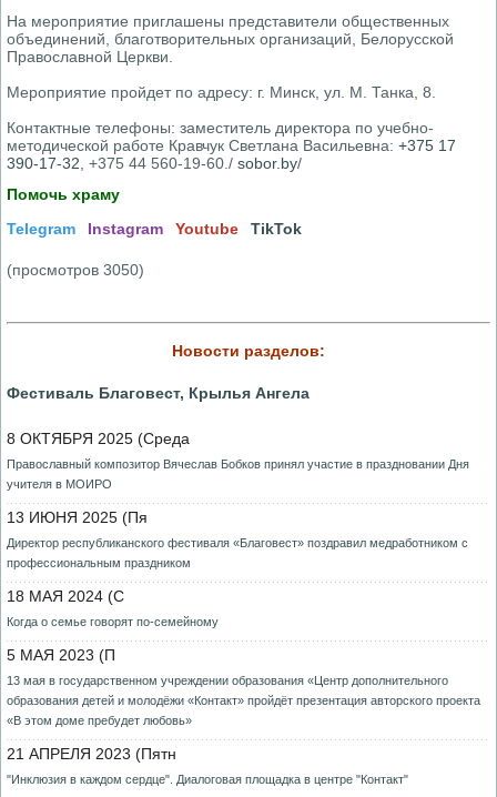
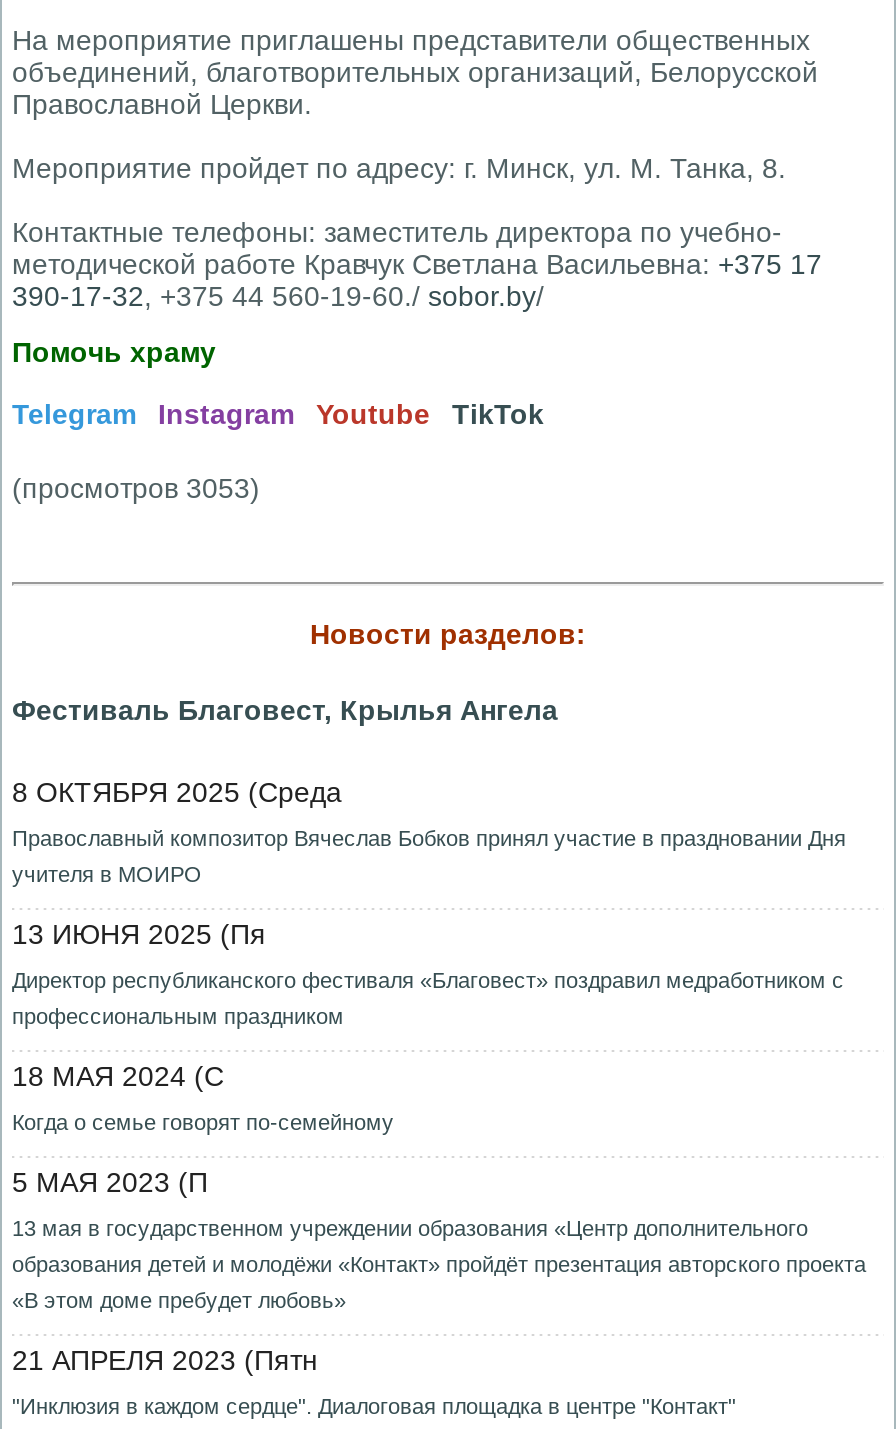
[7,261,144,279] (просмотров 3050) -> [12,472,260,504] (просмотров 3053)

